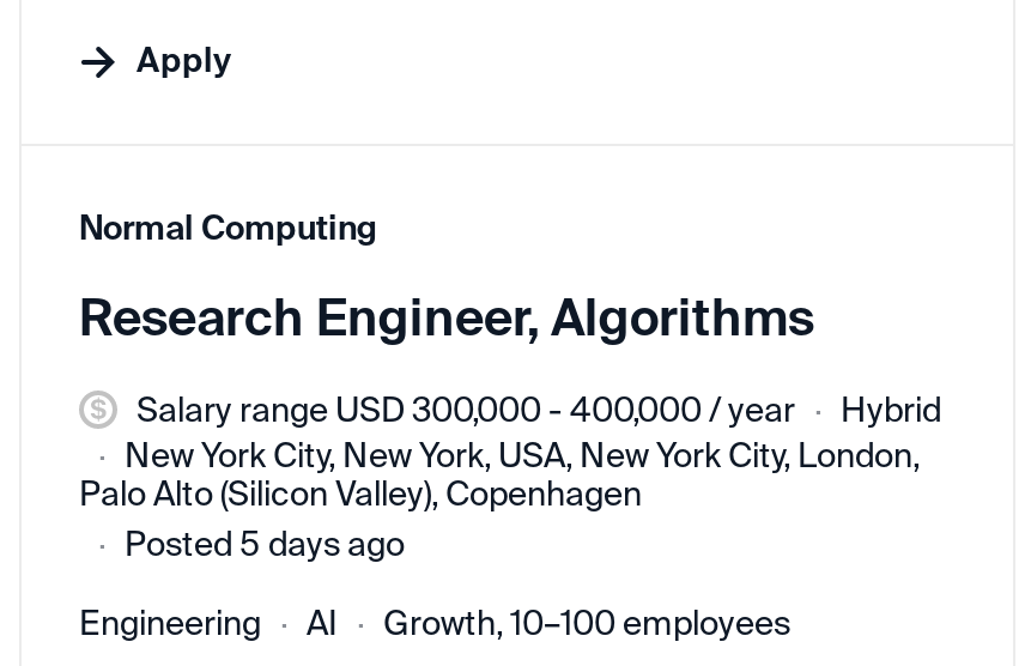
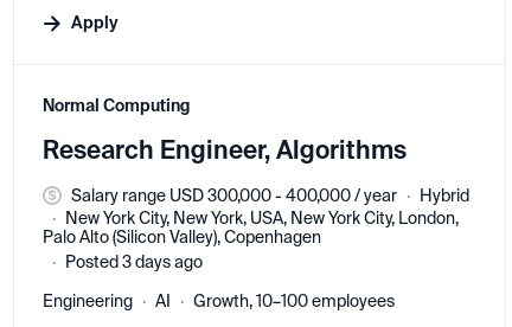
[125,522,405,565] Posted 5 days ago -> [65,251,203,272] Posted 3 days ago

